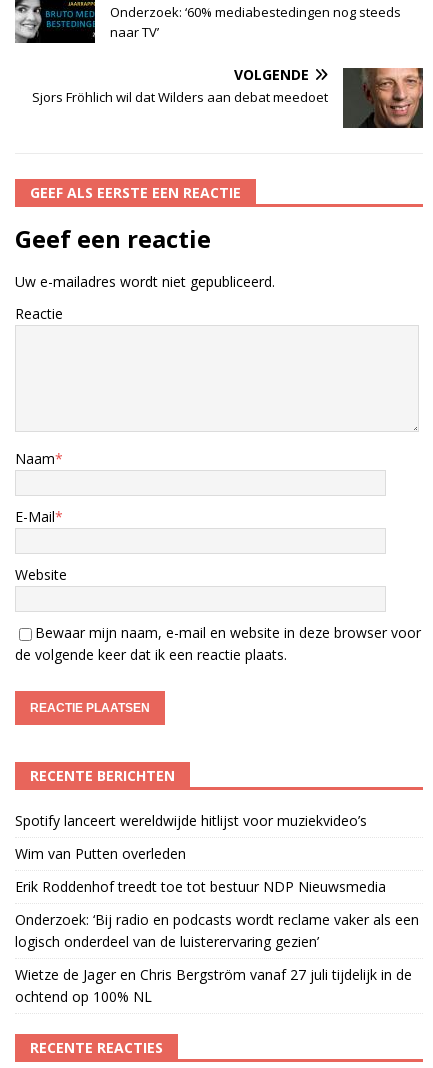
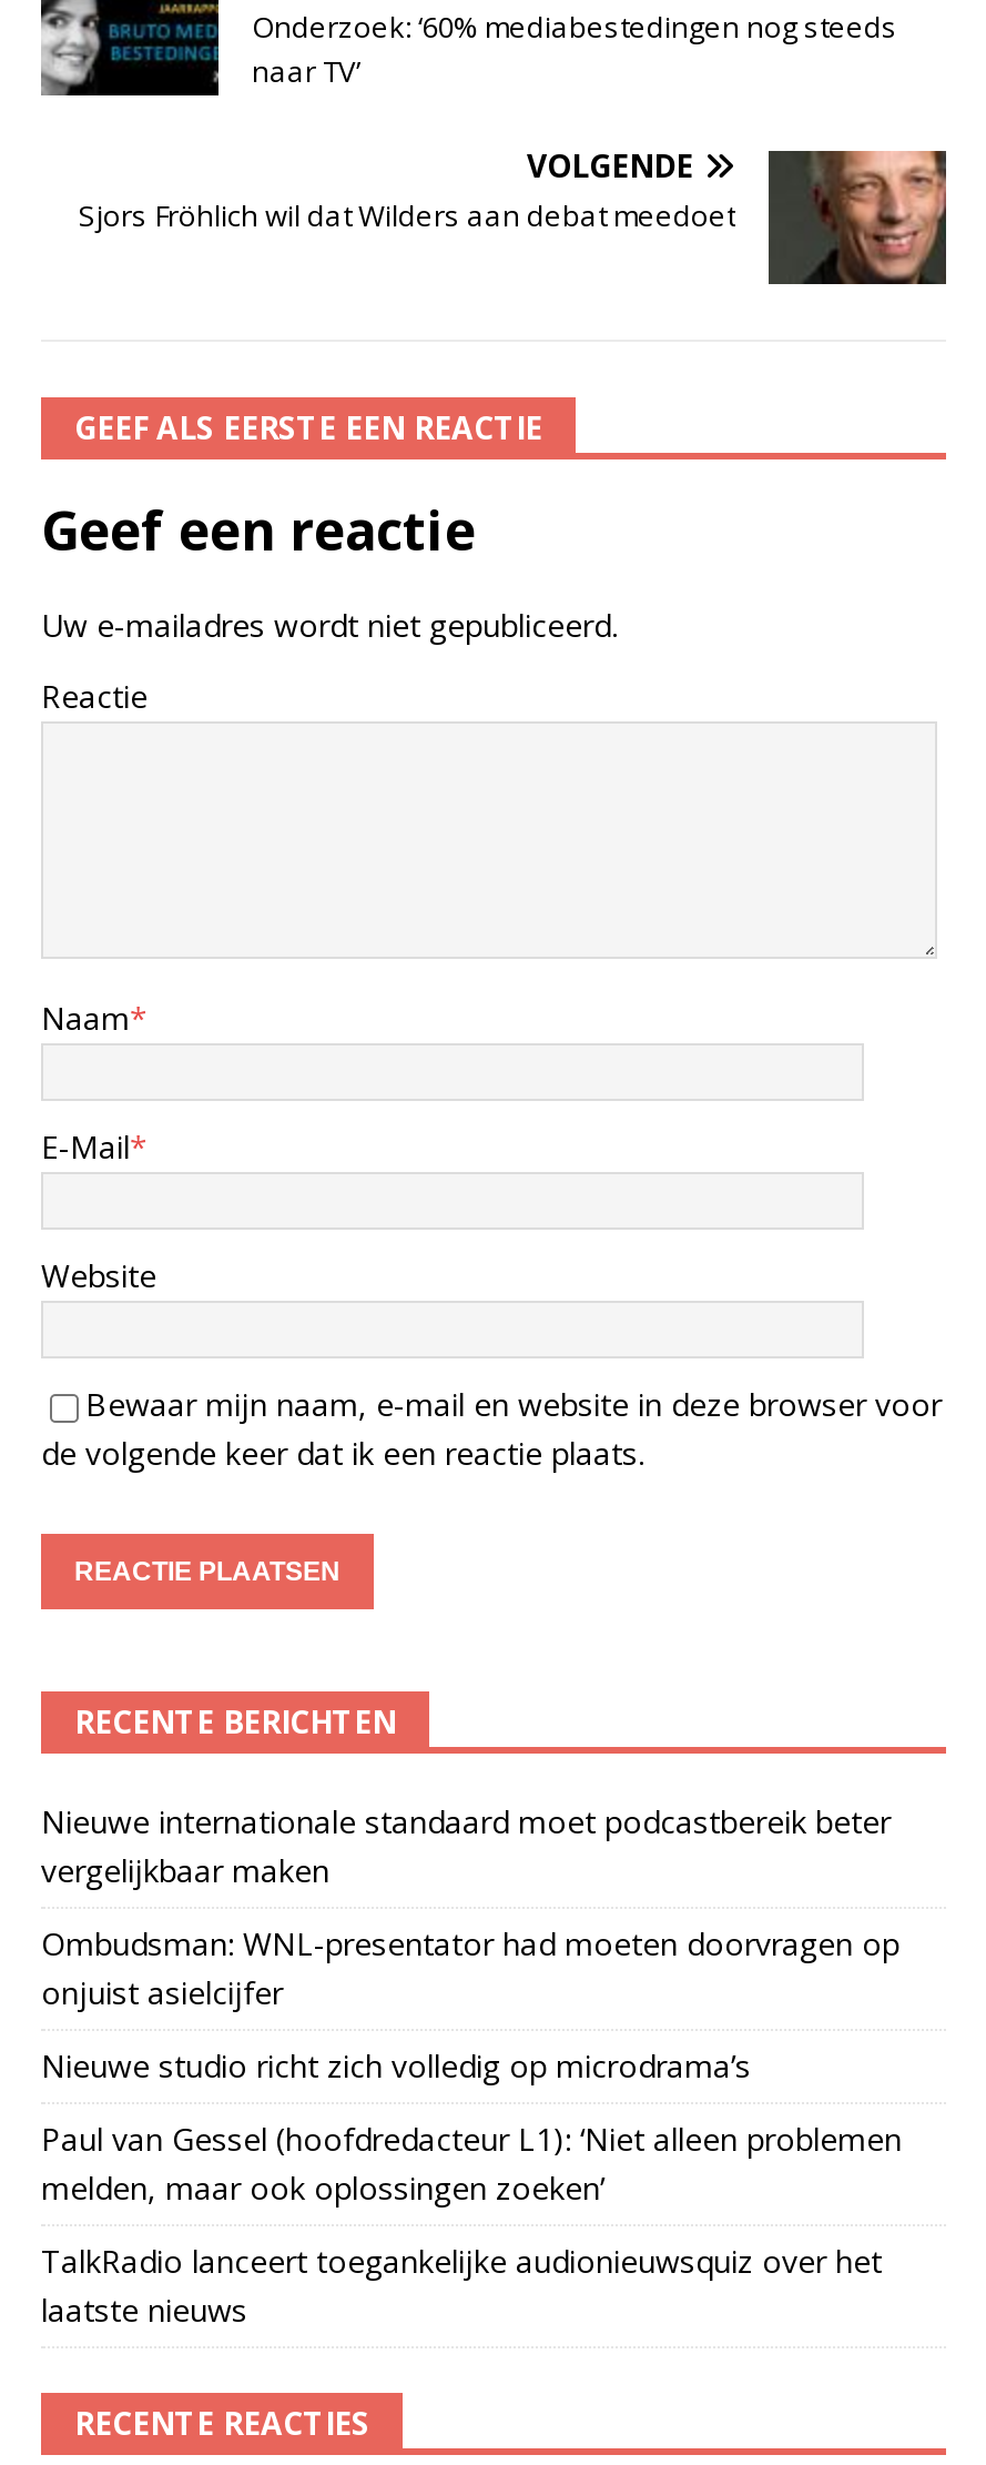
[15,811,367,830] Spotify lanceert wereldwijde hitlijst voor muziekvideo’s -> [41,1800,891,1891] Nieuwe internationale standaard moet podcastbereik beter | vergelijkbaar maken
[15,844,186,863] Wim van Putten overleden -> [41,1922,899,2013] Ombudsman: WNL-presentator had moeten doorvragen op | onjuist asielcijfer
[15,877,386,896] Erik Roddenhof treedt toe tot bestuur NDP Nieuwsmedia -> [41,2044,751,2087] Nieuwe studio richt zich volledig op microdrama’s
[15,910,419,951] Onderzoek: ‘Bij radio en podcasts wordt reclame vaker als een | logisch onderdeel van de luisterervaring gezien’ -> [41,2118,902,2209] Paul van Gessel (hoofdredacteur L1): ‘Niet alleen problemen | melden, maar ook oplossingen zoeken’
[15,965,412,1006] Wietze de Jager en Chris Bergström vanaf 27 juli tijdelijk in de | ochtend op 100% NL -> [41,2240,882,2331] TalkRadio lanceert toegankelijke audionieuwsquiz over het | laatste nieuws

